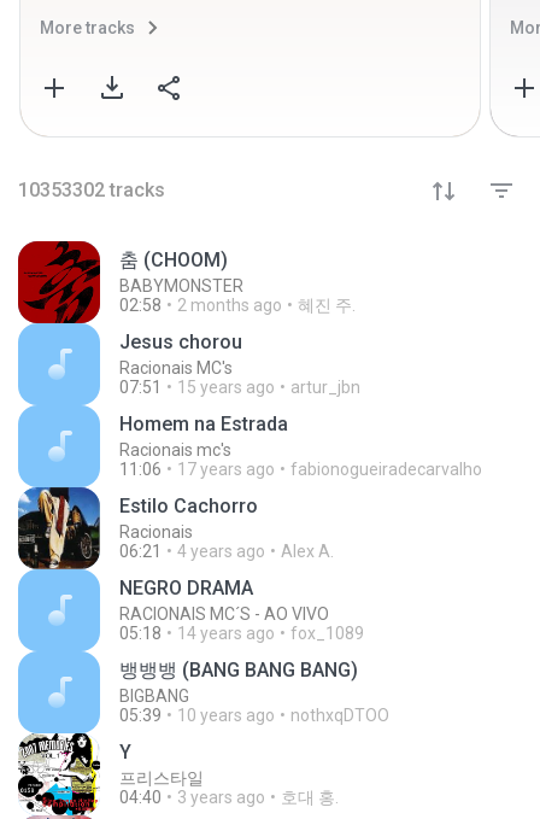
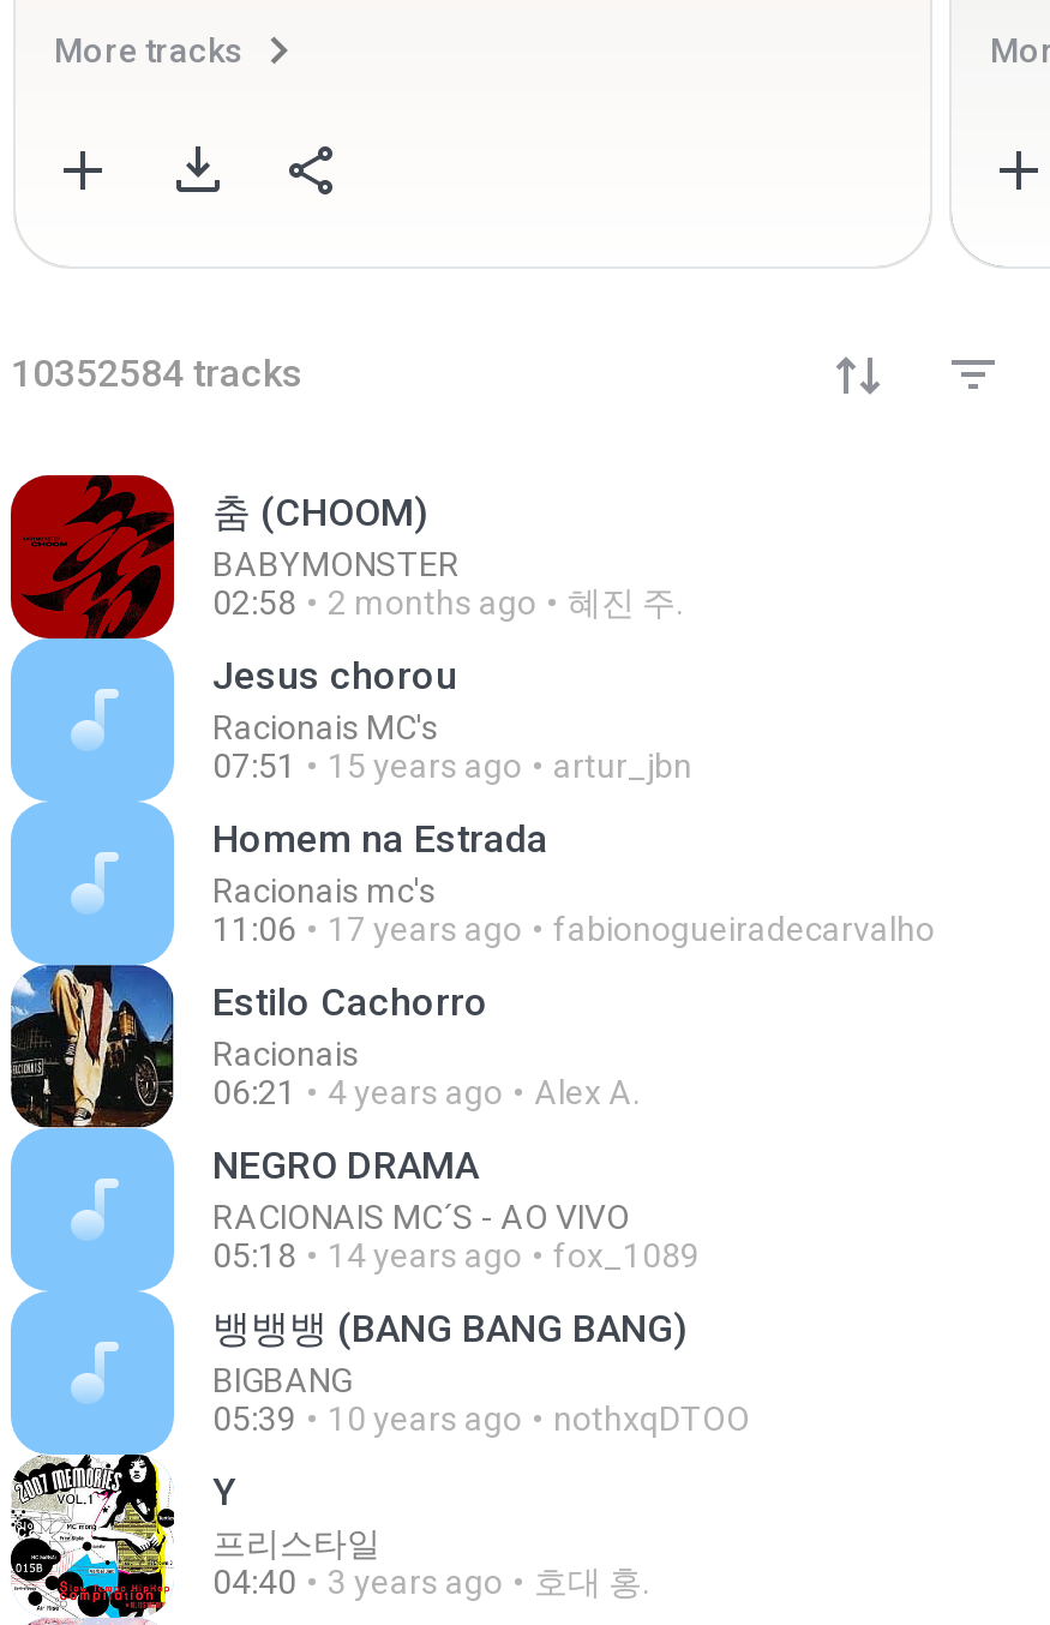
[18,179,165,201] 10353302 tracks -> [11,350,304,396] 10352584 tracks

